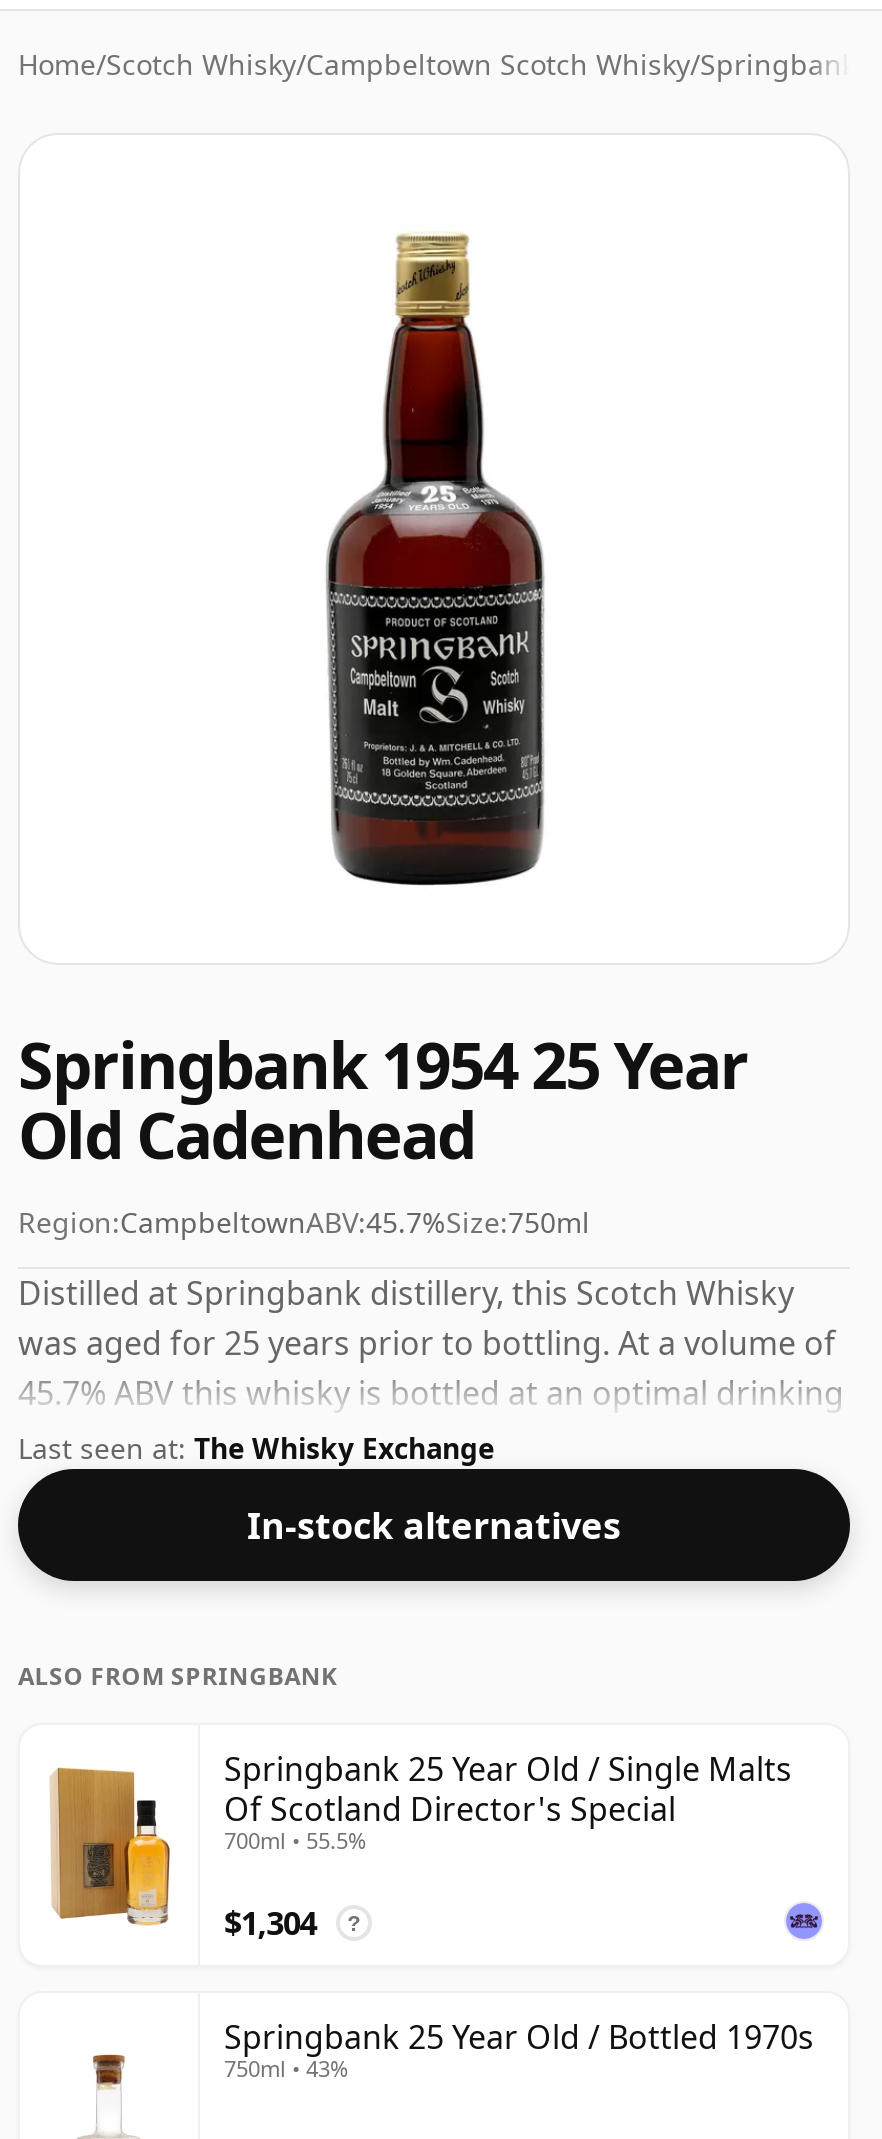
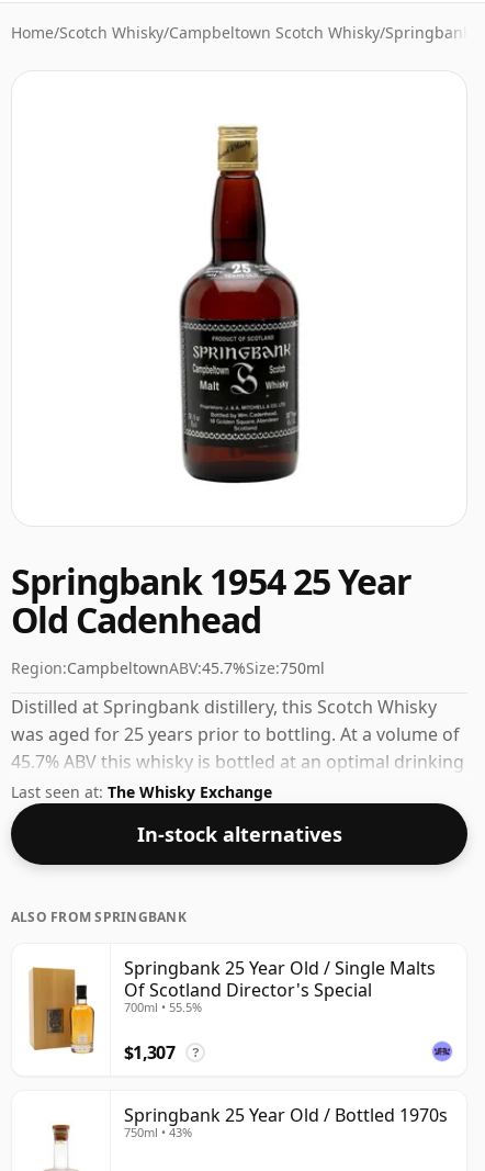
[224,1901,316,1945] $1,304 -> [124,1041,175,1065] $1,307

